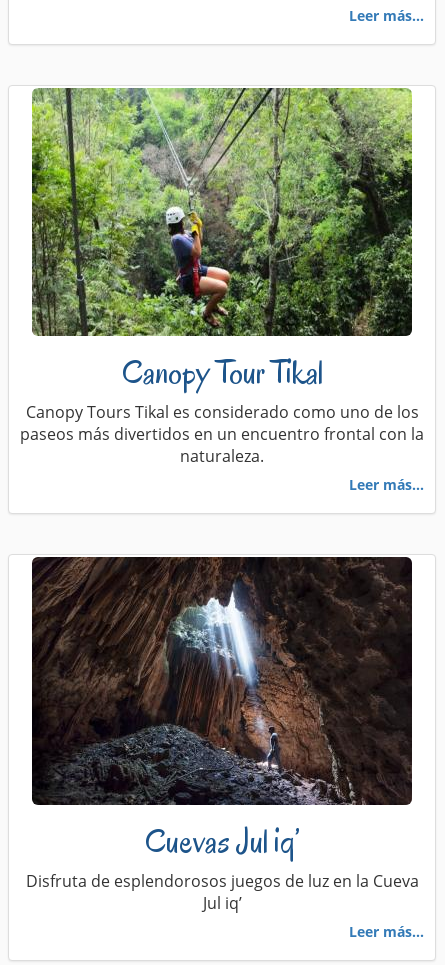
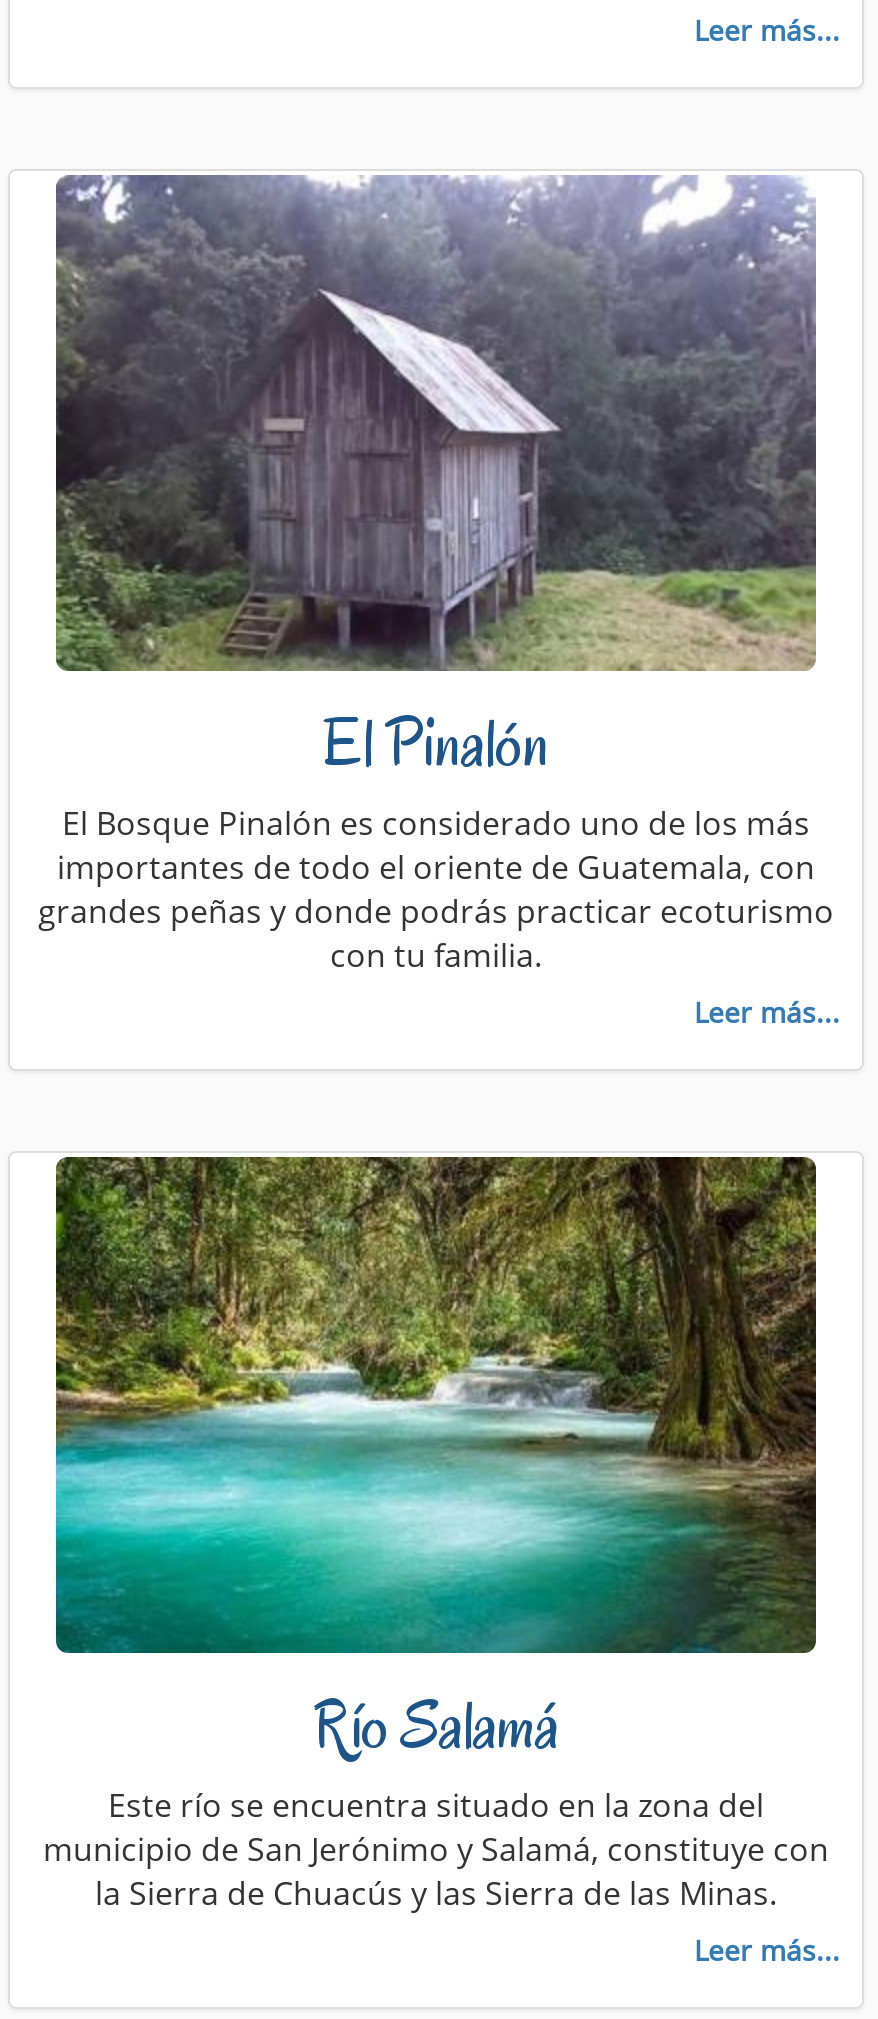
[20,87,424,467] [image] | Canopy Tour Tikal | Canopy Tours Tikal es considerado como uno de los | paseos más divertidos en un encuentro frontal con la | naturaleza. -> [38,175,834,976] [image] | El Pinalón | El Bosque Pinalón es considerado uno de los más | importantes de todo el oriente de Guatemala, con | grandes peñas y donde podrás practicar ecoturismo | con tu familia.
[25,556,418,914] [image] | Cuevas Jul iq’ | Disfruta de esplendorosos juegos de luz en la Cueva | Jul iq’ -> [43,1155,829,1914] [image] | Río Salamá | Este río se encuentra situado en la zona del | municipio de San Jerónimo y Salamá, constituye con | la Sierra de Chuacús y las Sierra de las Minas.

